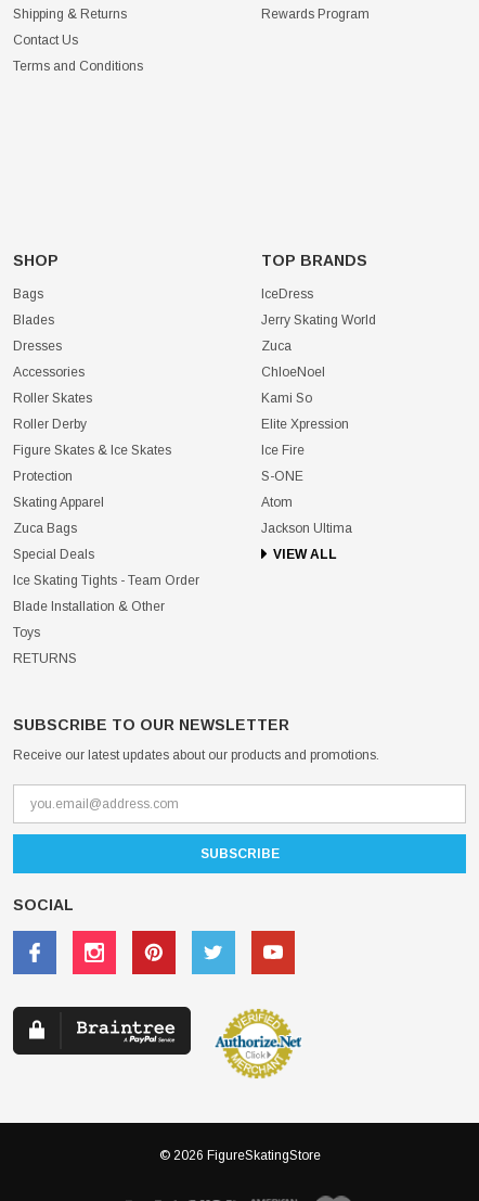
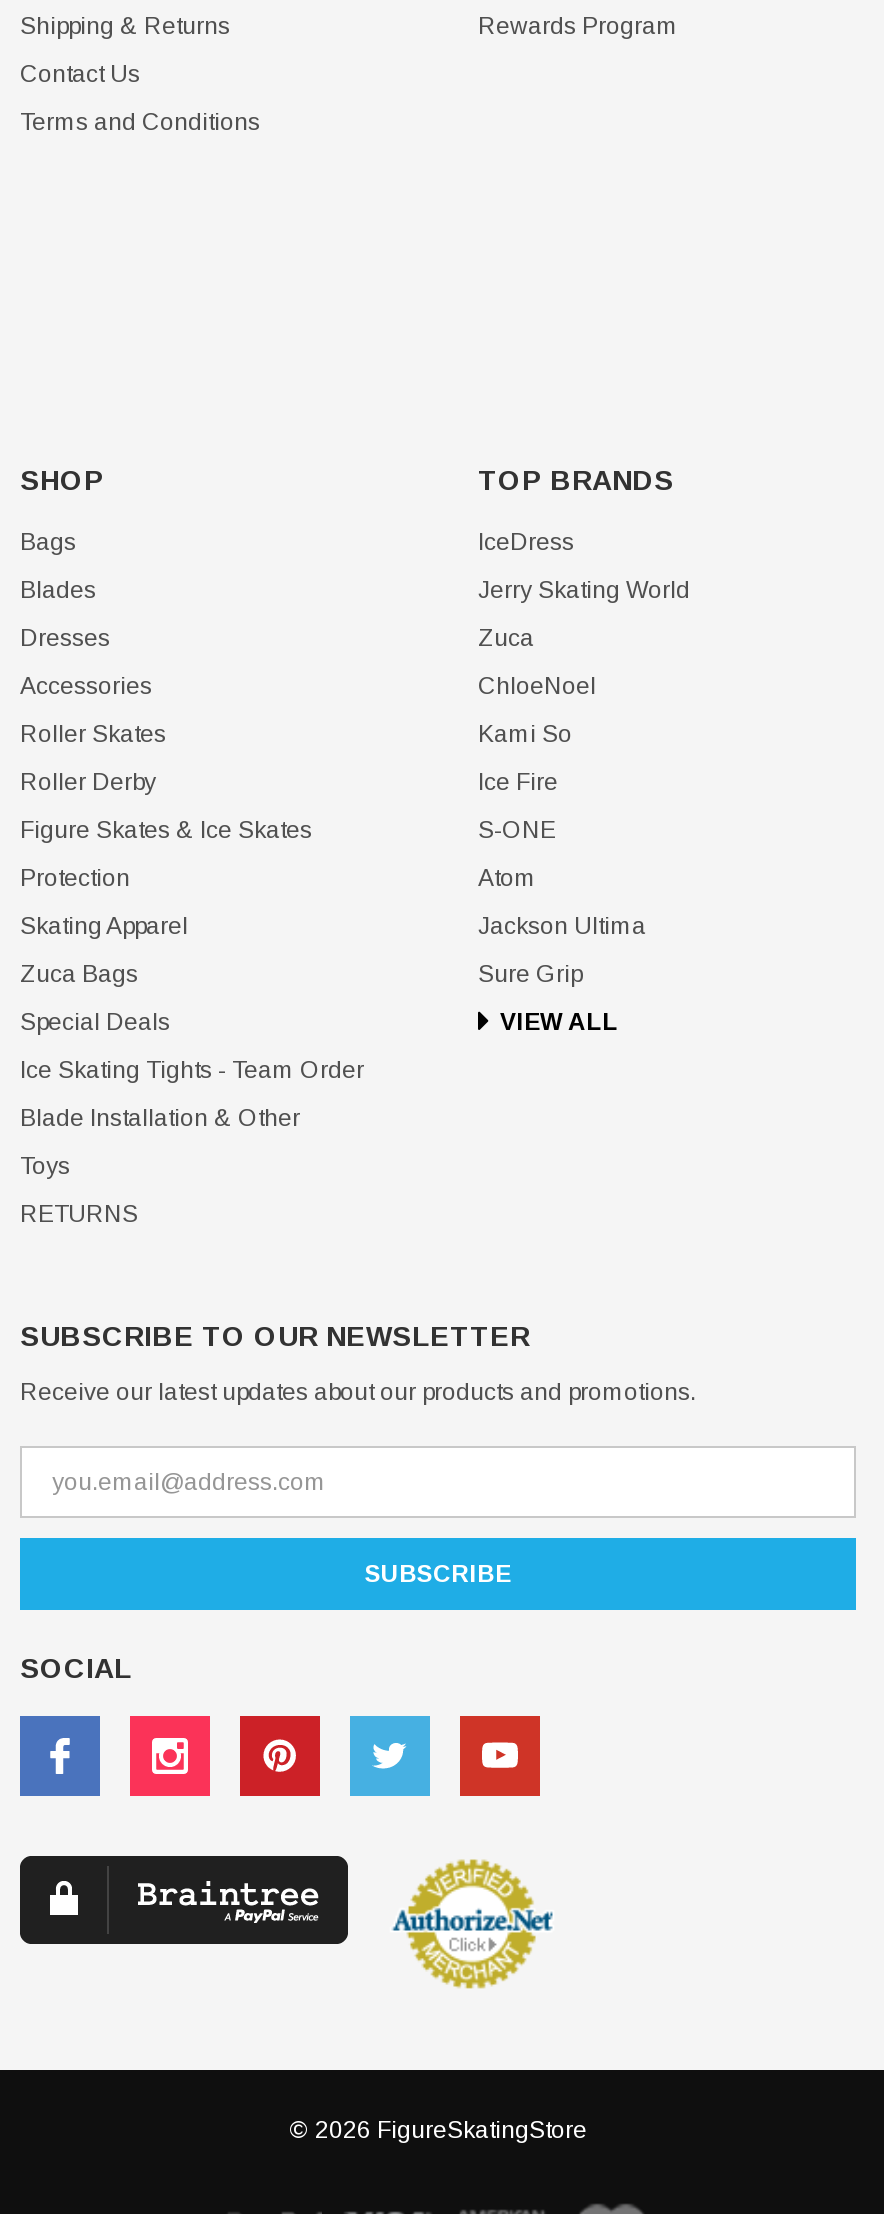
[261,417,349,432] Elite Xpression -> none
moved [261,443,352,536] -> [478,768,646,940]: Ice Fire | S-ONE | Atom | Jackson Ultima
none -> [478,960,582,988] Sure Grip

